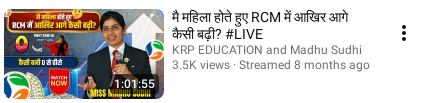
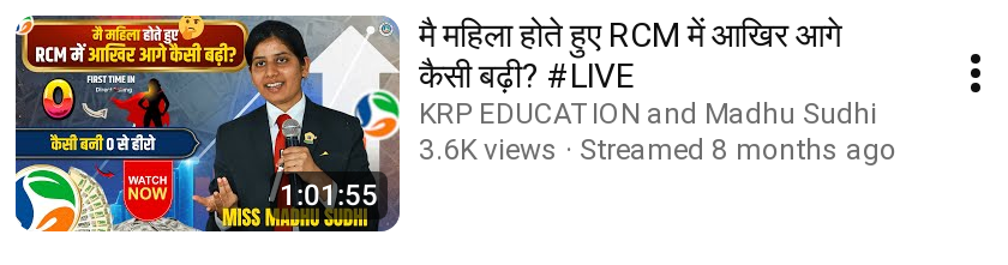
[172,58,370,72] 3.5K views Streamed 8 months ago -> [419,133,896,167] 3.6K views Streamed 8 months ago

